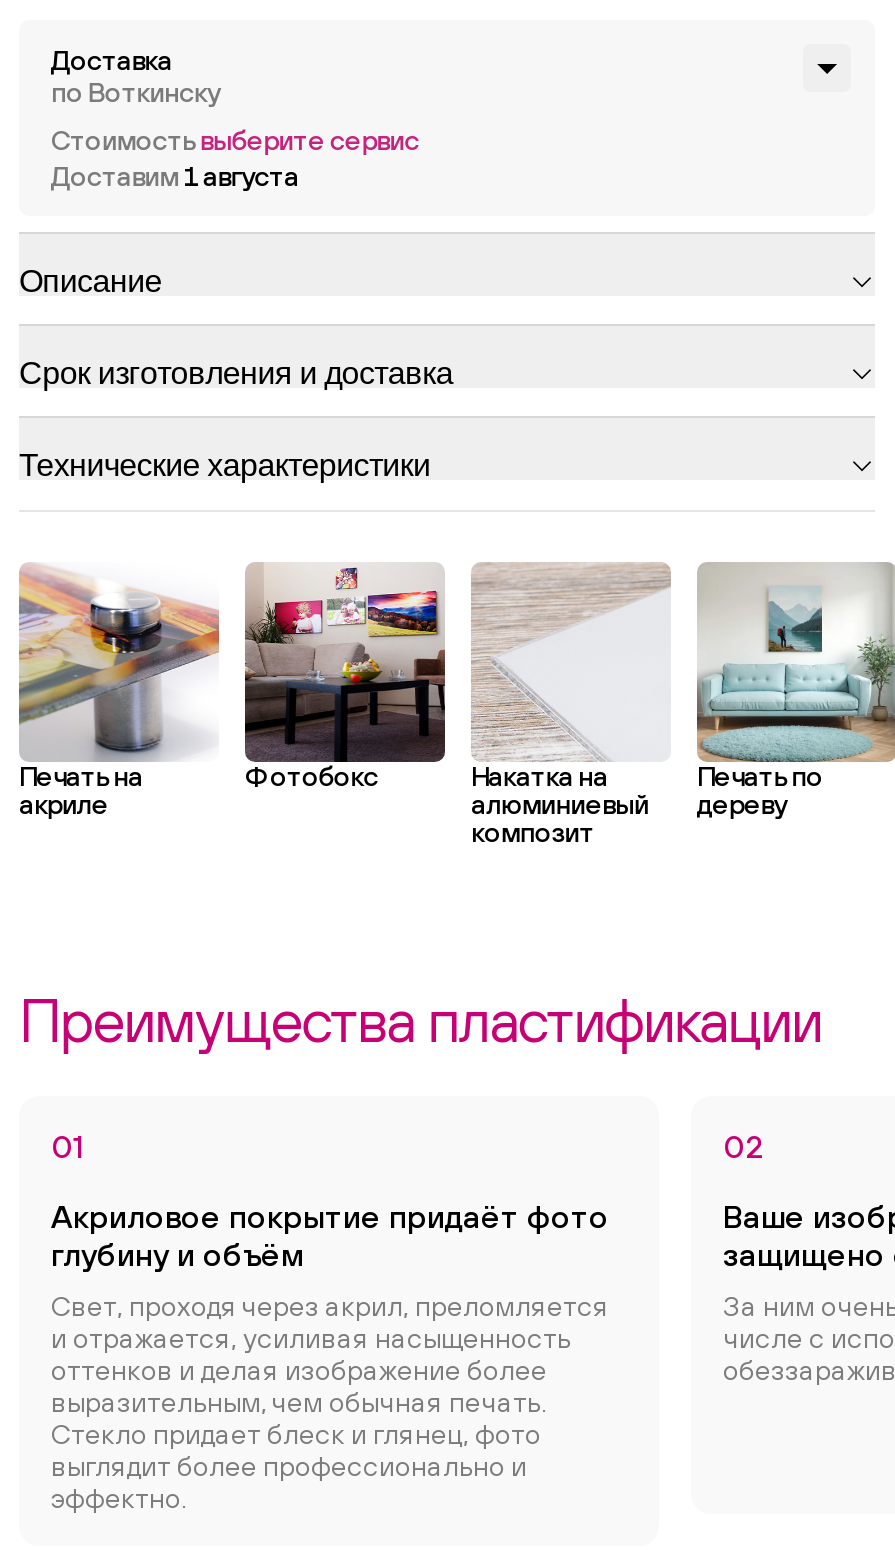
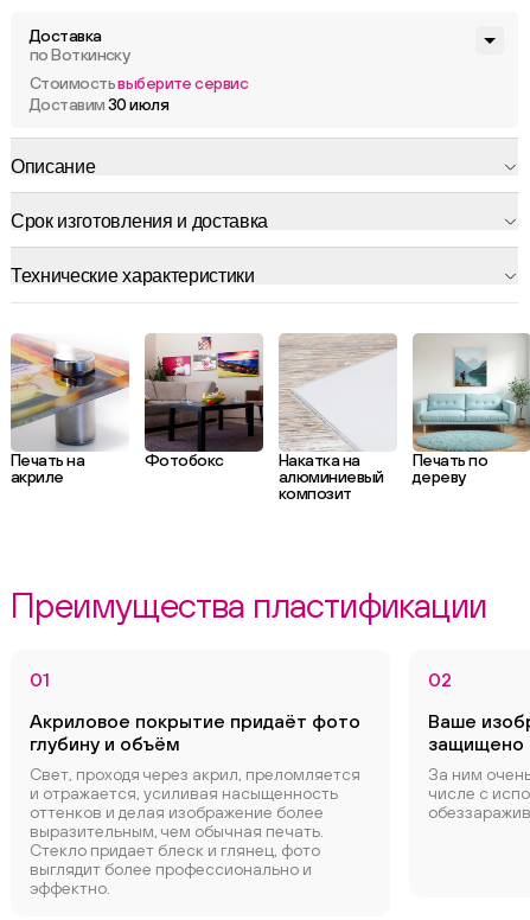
[51,160,299,192] Доставим 1 августа -> [30,95,168,114] Доставим 30 июля

